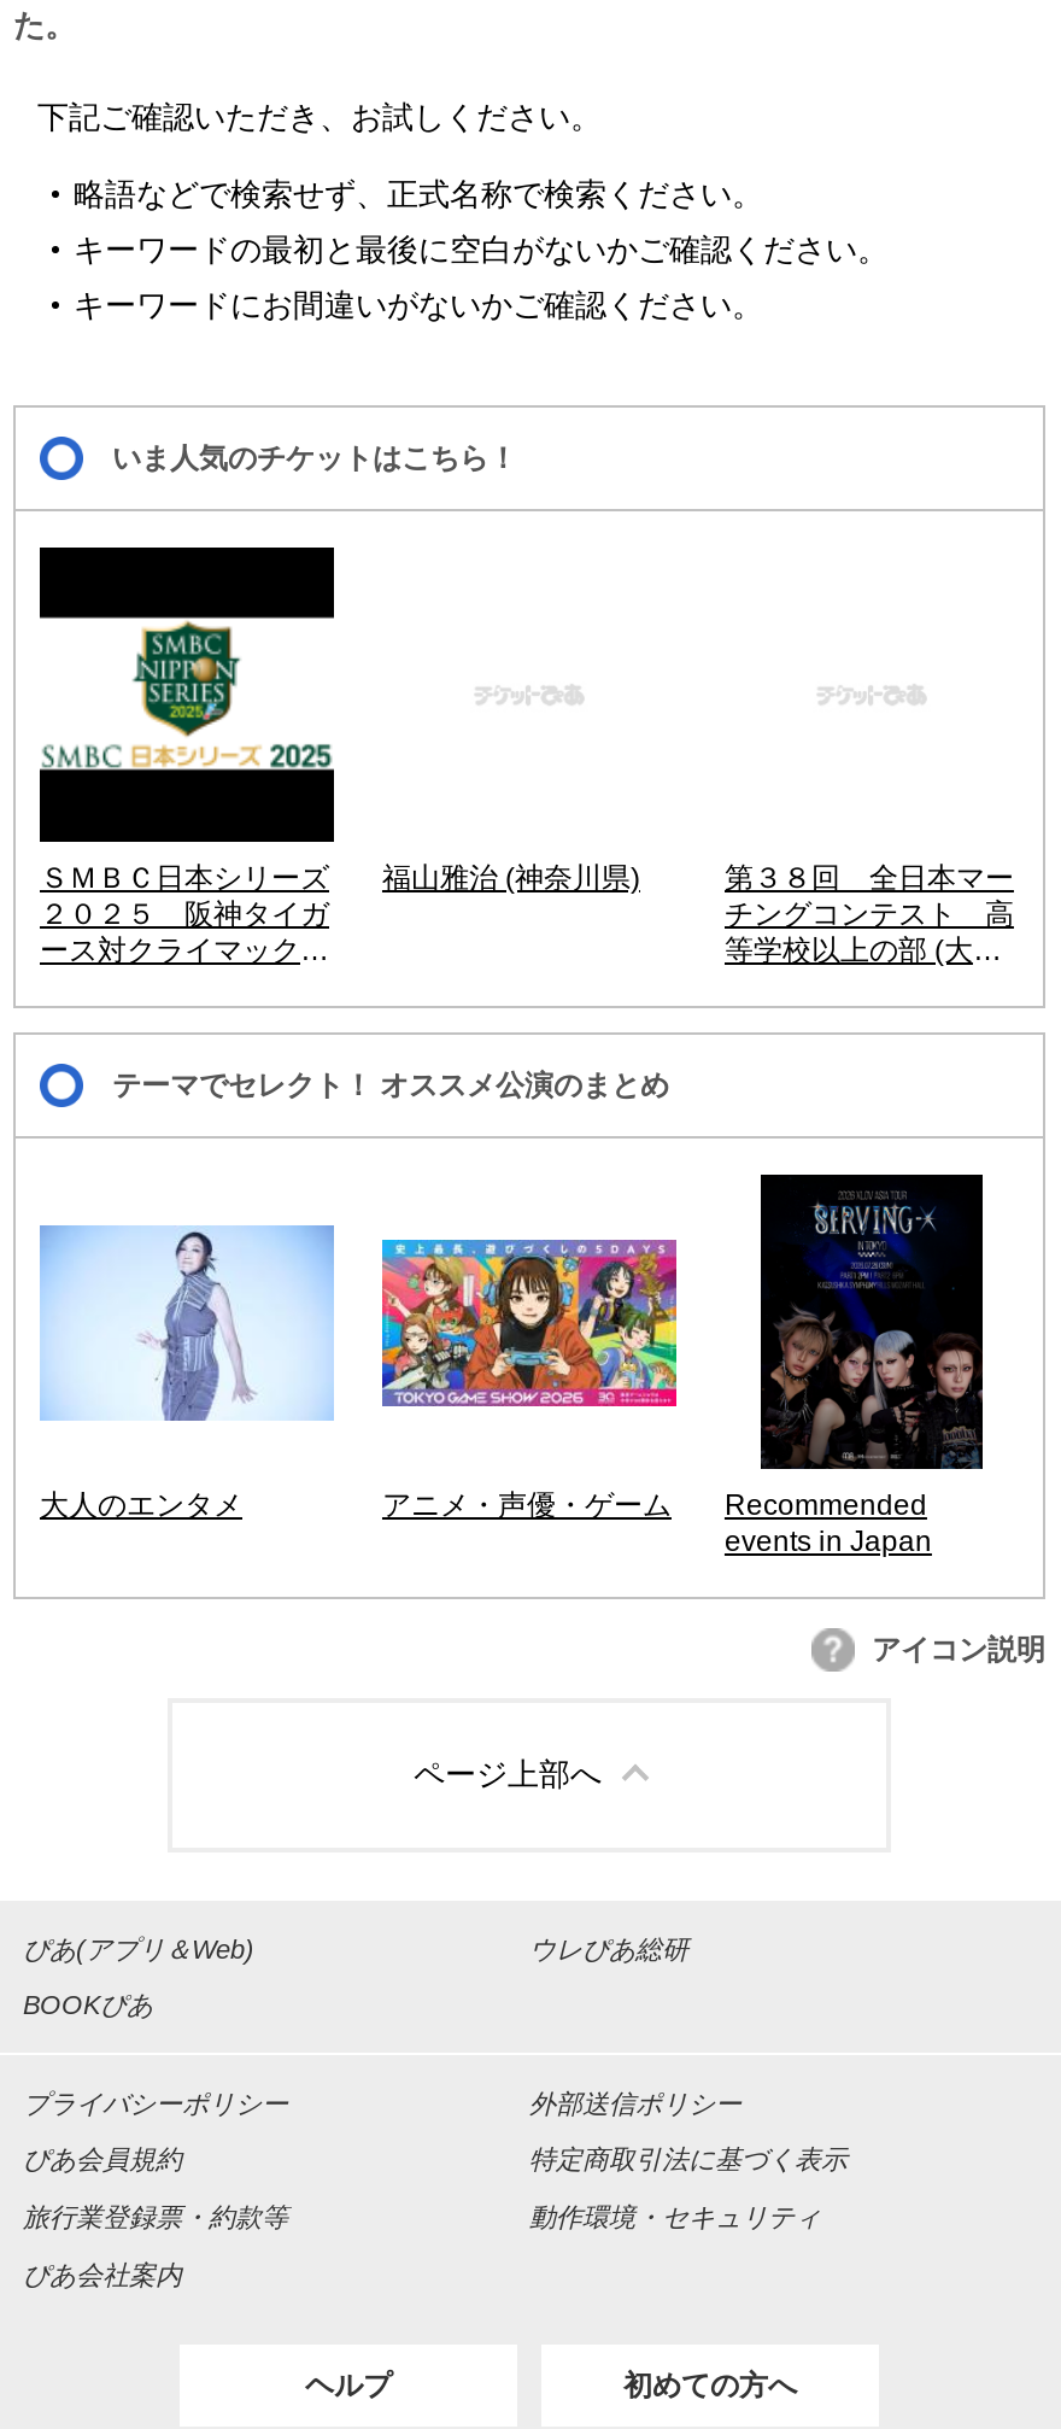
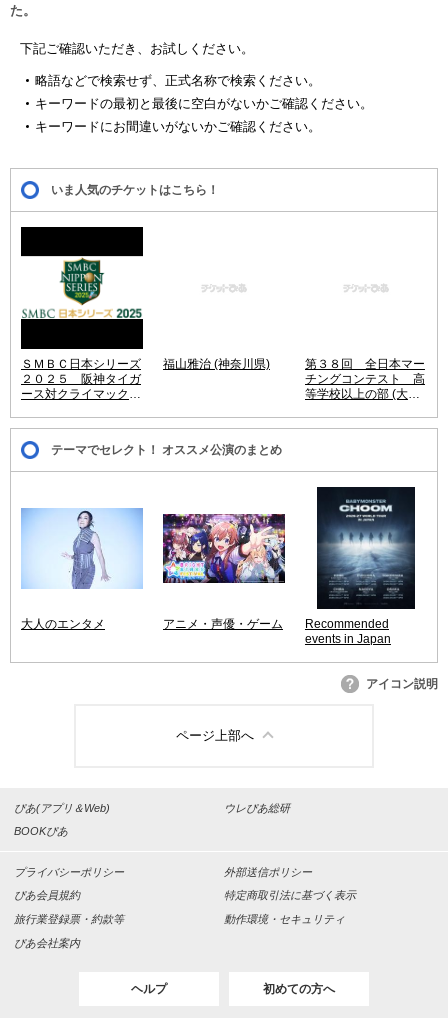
[754,1175,990,1469] [image] -> [316,486,416,610] [image]
[380,1237,679,1409] [image] -> [162,513,286,584] [image]

